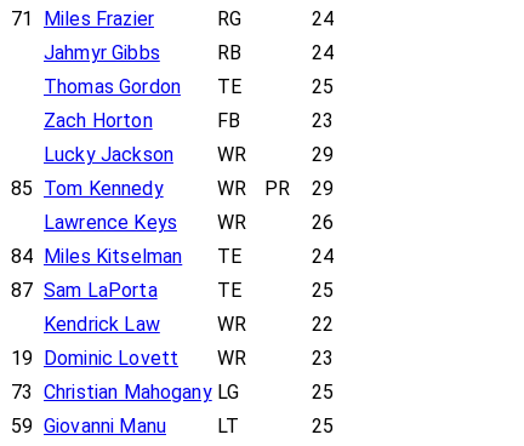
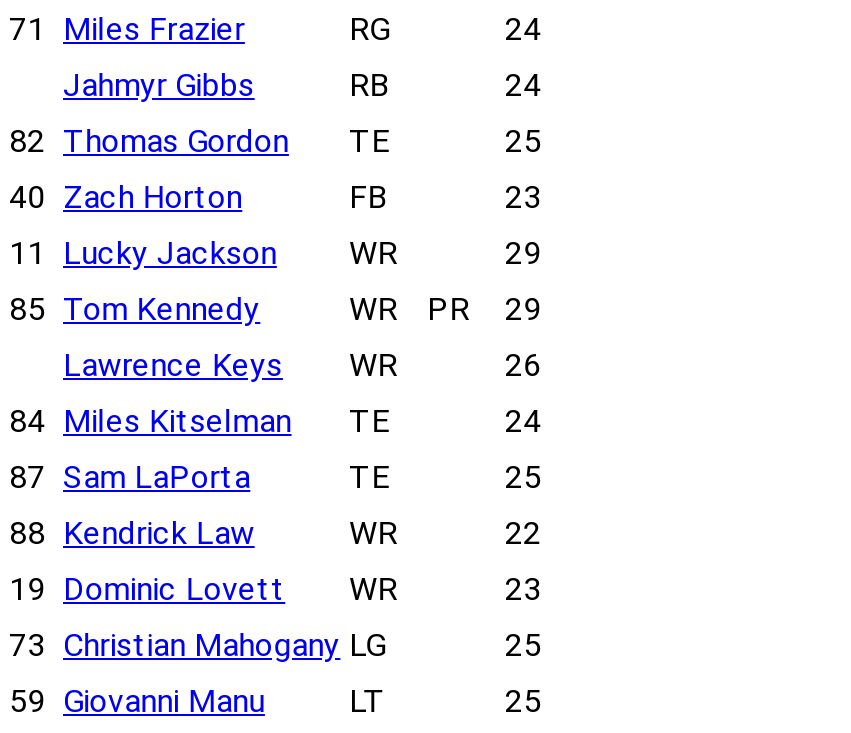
[44,75,181,98] Thomas Gordon -> [9,122,289,160] 82 Thomas Gordon
[44,109,152,132] Zach Horton -> [9,178,242,216] 40 Zach Horton
[44,143,173,166] Lucky Jackson -> [9,234,277,272] 11 Lucky Jackson
[44,313,160,336] Kendrick Law -> [9,514,255,552] 88 Kendrick Law

